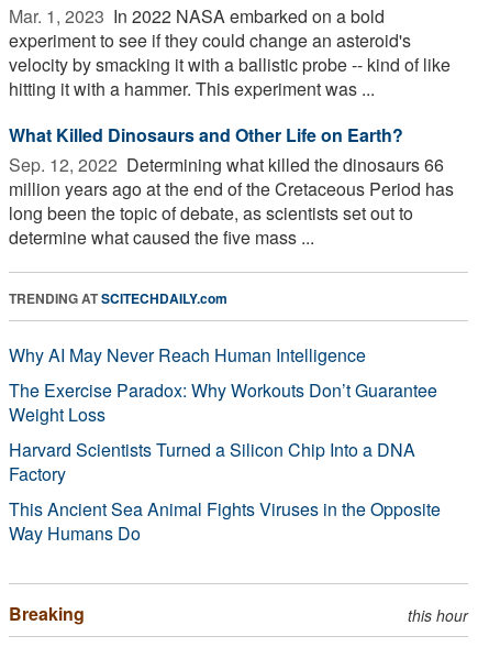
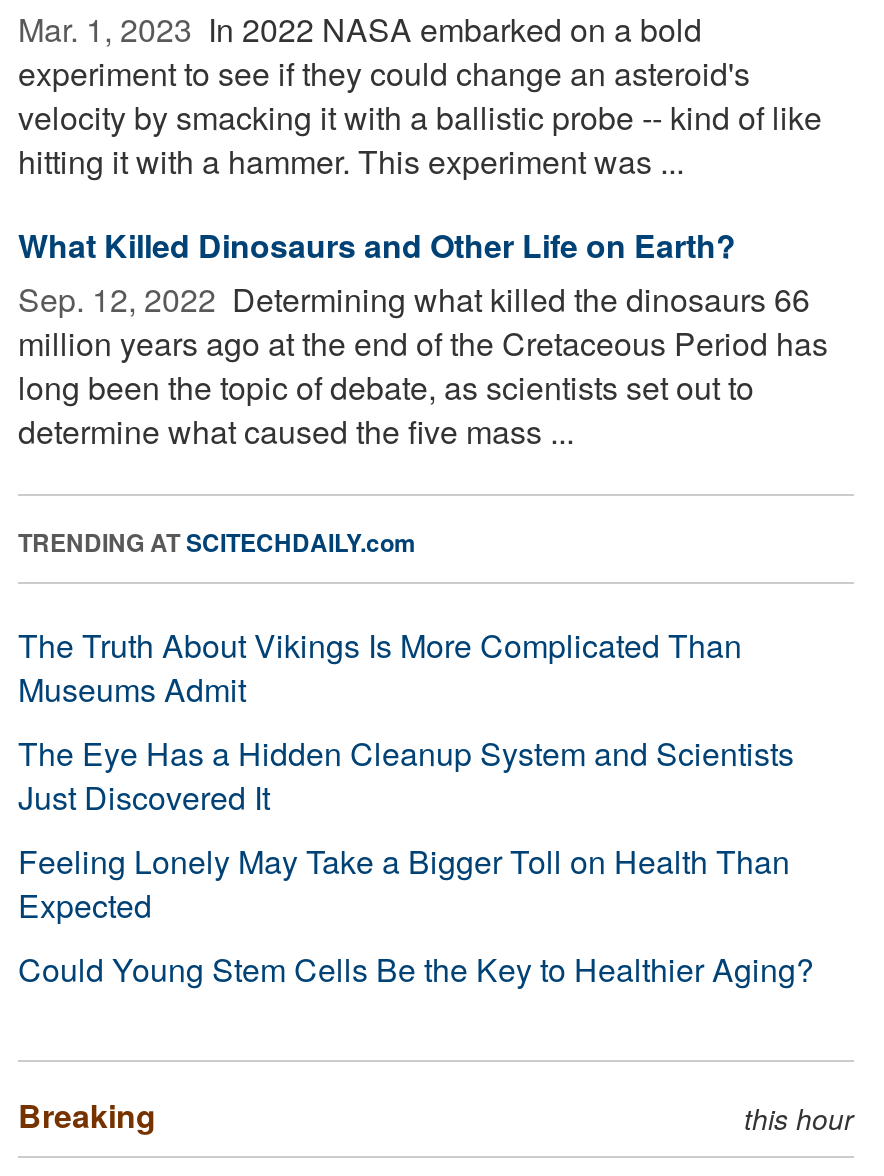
[9,342,441,546] Why AI May Never Reach Human Intelligence | The Exercise Paradox: Why Workouts Don’t Guarantee | Weight Loss | Harvard Scientists Turned a Silicon Chip Into a DNA | Factory | This Ancient Sea Animal Fights Viruses in the Opposite | Way Humans Do -> [18,622,814,992] The Truth About Vikings Is More Complicated Than | Museums Admit | The Eye Has a Hidden Cleanup System and Scientists | Just Discovered It | Feeling Lonely May Take a Bigger Toll on Health Than | Expected | Could Young Stem Cells Be the Key to Healthier Aging?

